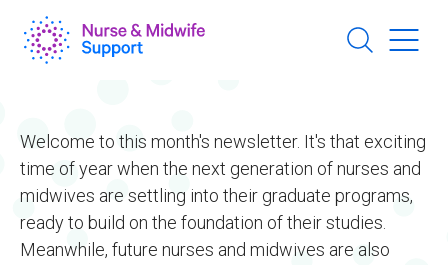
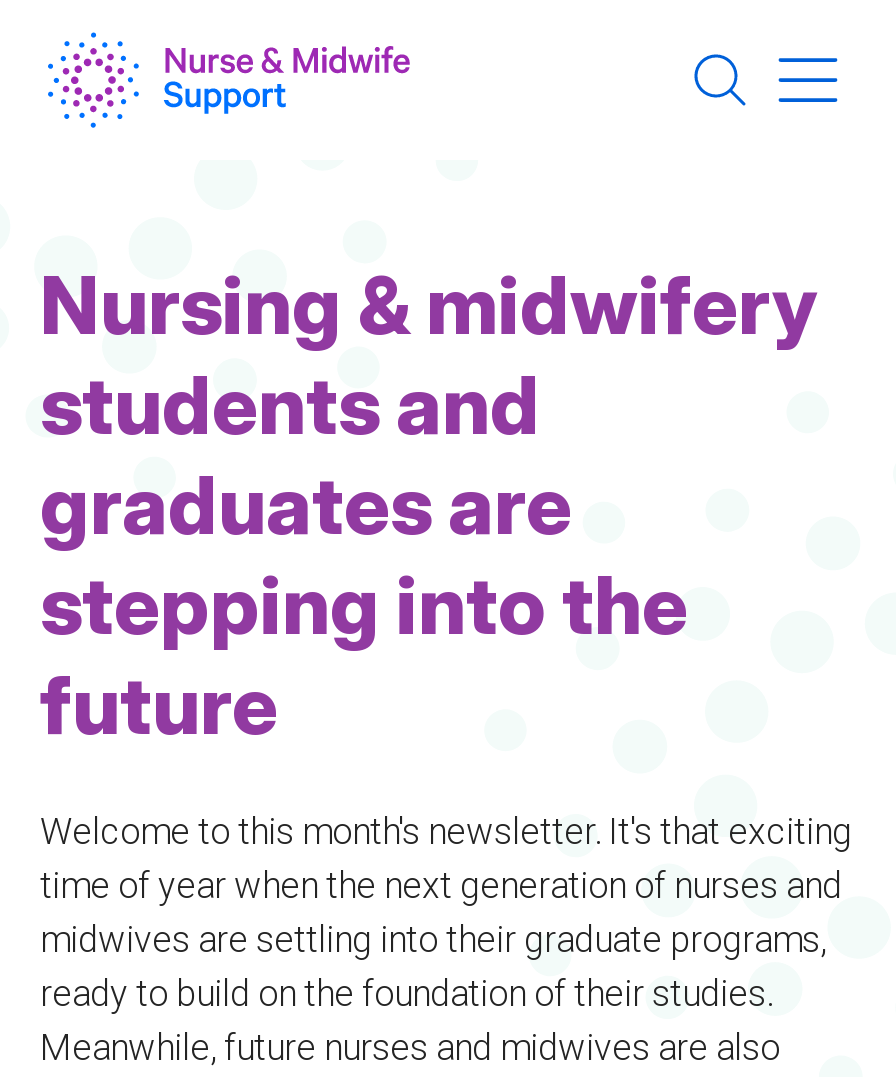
none -> [40,256,818,754] Nursing & midwifery | students and | graduates are | stepping into the | future

